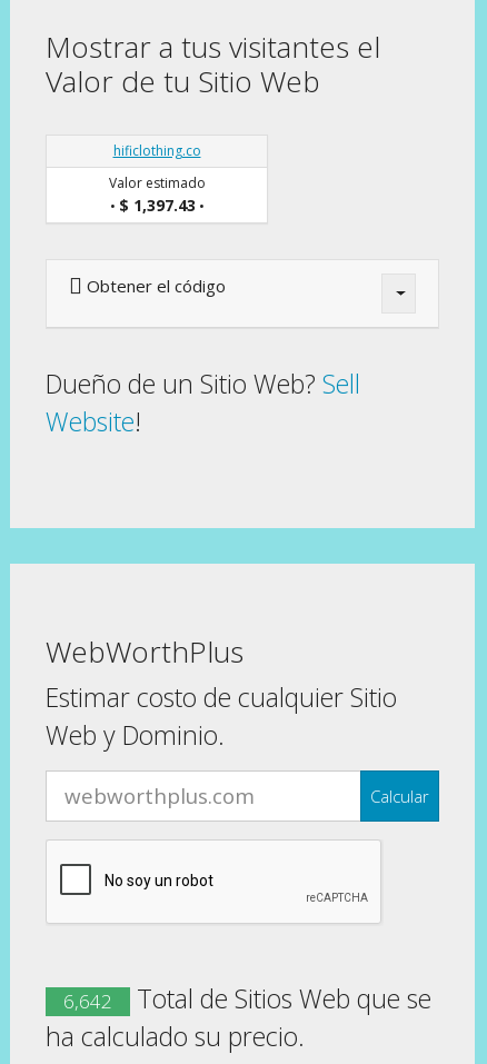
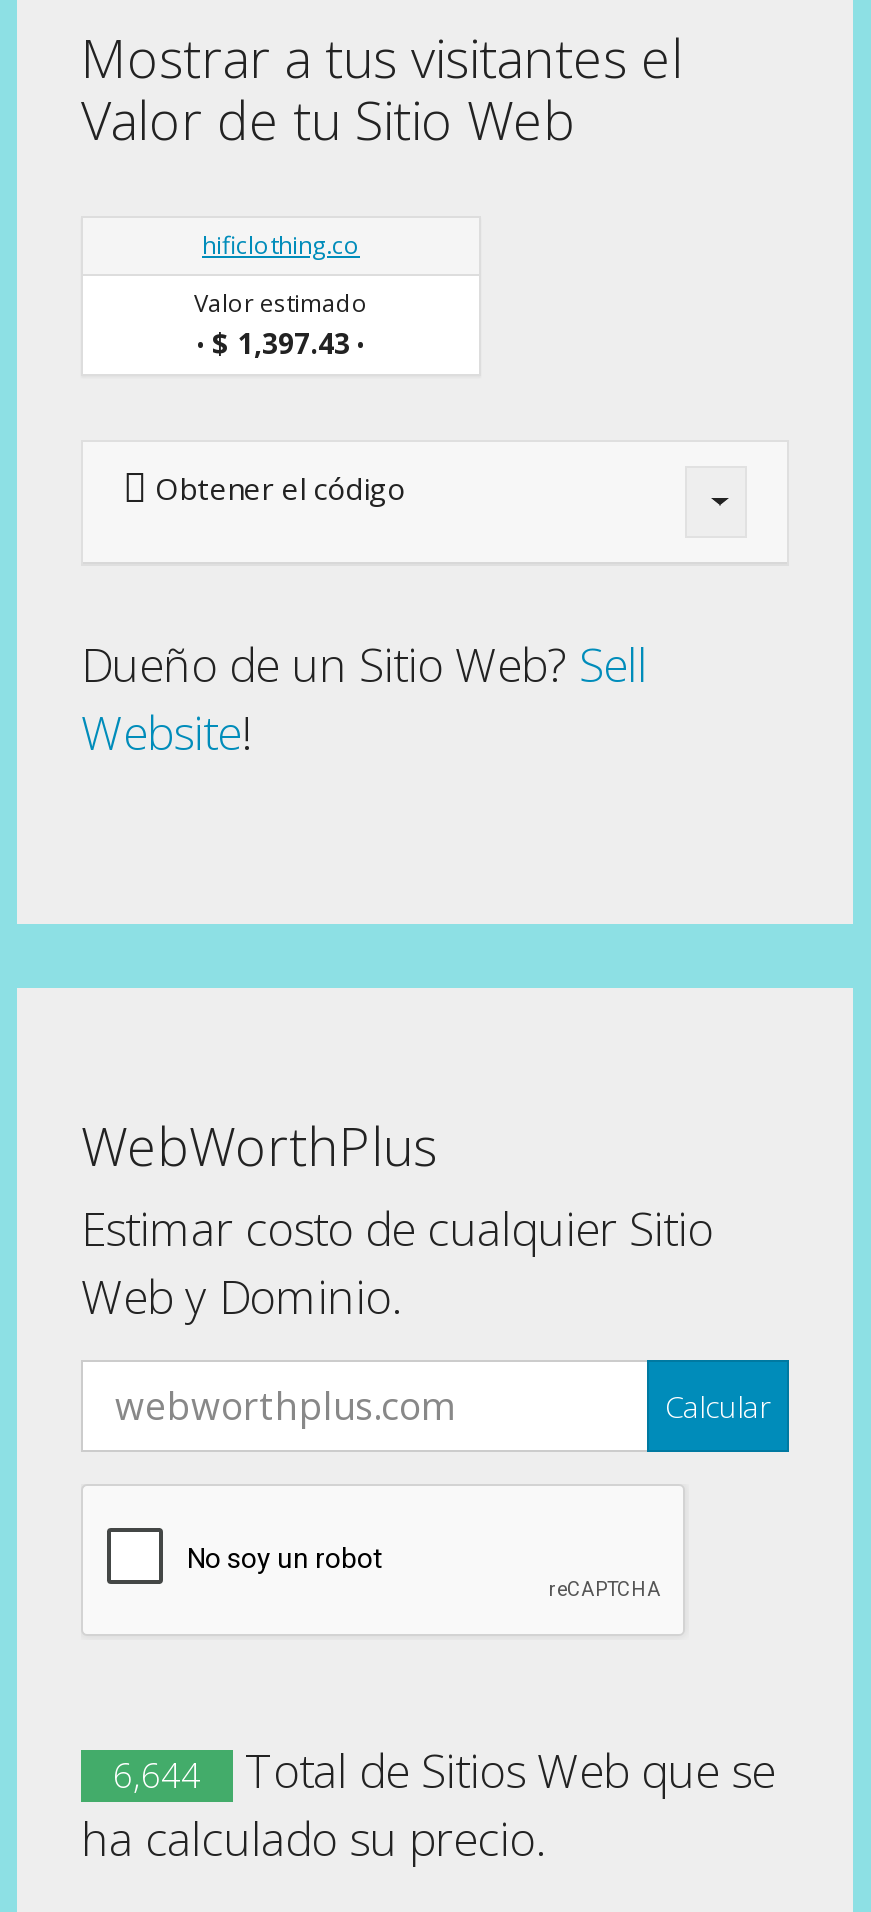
[63,981,431,1016] 6,642 Total de Sitios Web que se -> [113,1738,775,1802] 6,644 Total de Sitios Web que se

